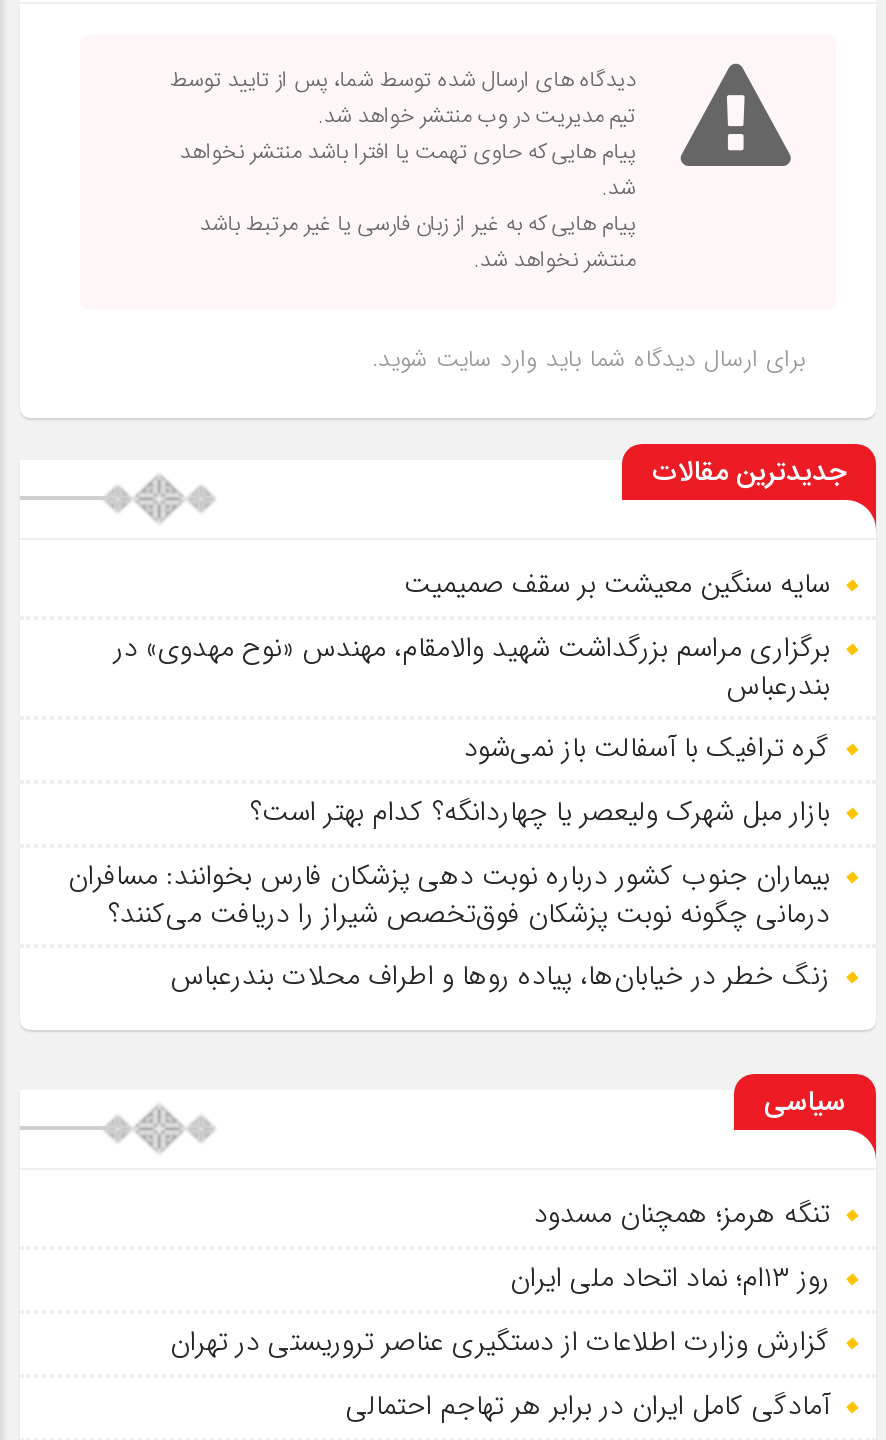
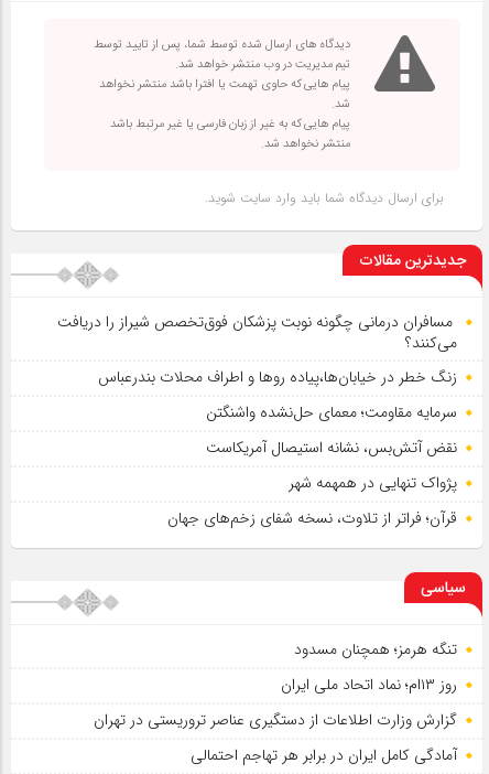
[68,562,830,998] سایه سنگین معیشت بر سقف صمیمیت | برگزاری مراسم بزرگداشت شهید والامقام، مهندس «نوح مهدوی» در | بندرعباس | گره ترافیک با آسفالت باز نمی‌شود | بازار مبل شهرک ولیعصر یا چهاردانگه؟ کدام بهتر است؟ | بیماران جنوب کشور درباره نوبت دهی پزشکان فارس بخوانند: مسافران | درمانی چگونه نوبت پزشکان فوق‌تخصص شیراز را دریافت می‌کنند؟ | زنگ خطر در خیابان‌ها، پیاده روها و اطراف محلات بندرعباس -> [57,310,457,530] مسافران درمانی چگونه نوبت پزشکان فوق‌تخصص شیراز را دریافت | می‌کنند؟ | زنگ خطر در خیابان‌ها،پیاده روها و اطراف محلات بندرعباس | سرمایه مقاومت؛ معمای حل‌نشده واشنگتن | نقض آتش‌بس، نشانه استیصال آمریکاست | پژواک تنهایی در همهمه شهر | قرآن؛ فراتر از تلاوت، نسخه شفای زخم‌های جهان

